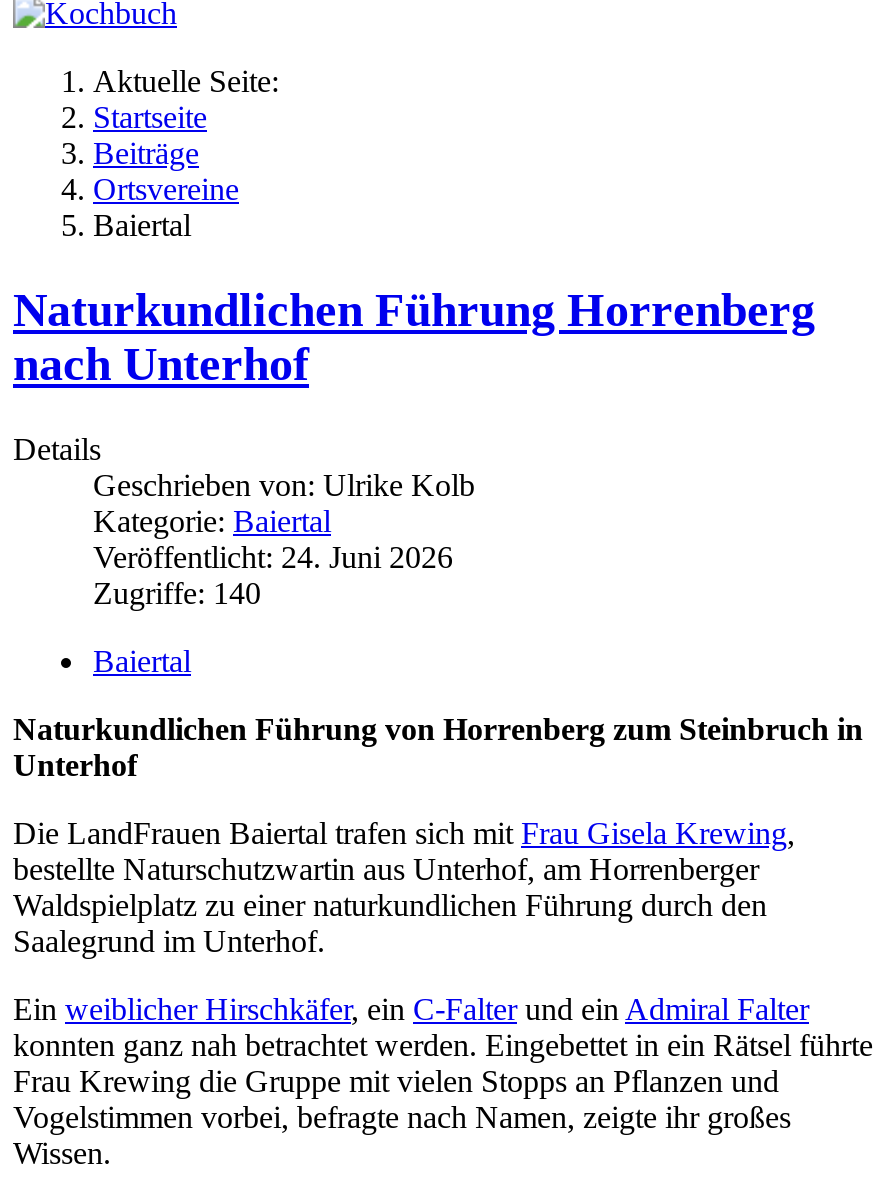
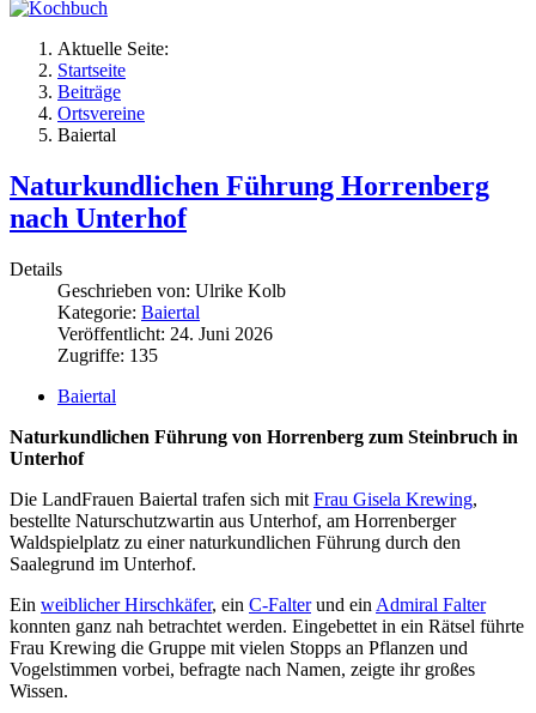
[93,575,261,609] Zugriffe: 140 -> [57,345,158,365] Zugriffe: 135

